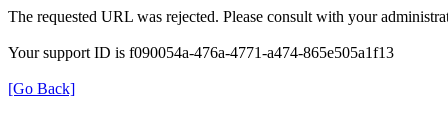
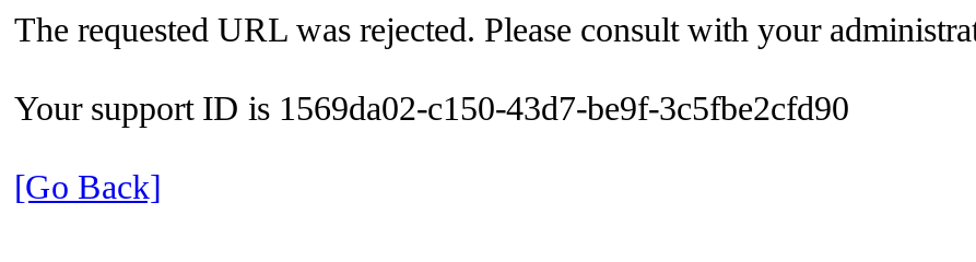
[8,44,394,61] Your support ID is f090054a-476a-4771-a474-865e505a1f13 -> [14,90,849,127] Your support ID is 1569da02-c150-43d7-be9f-3c5fbe2cfd90

